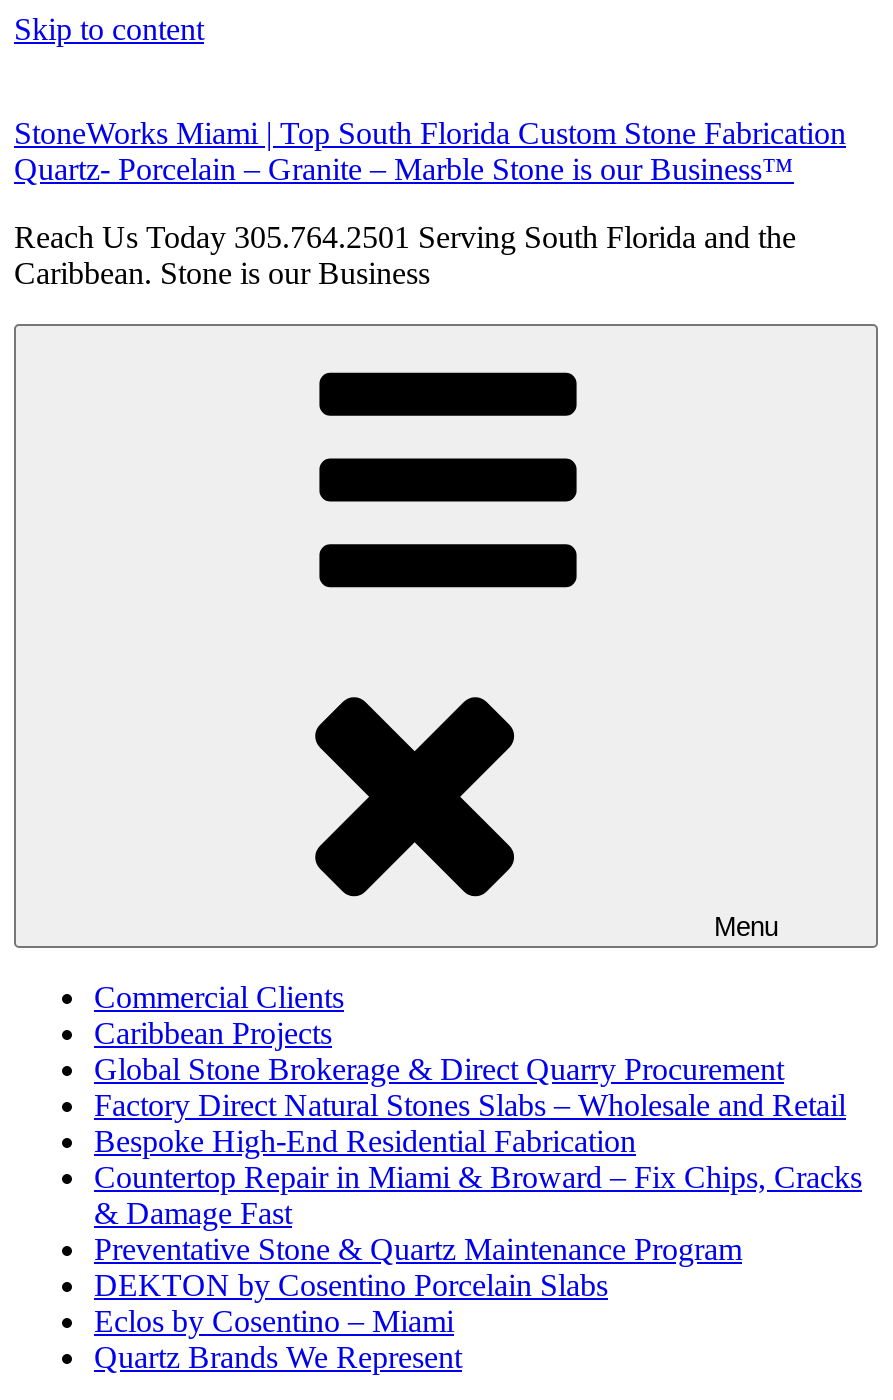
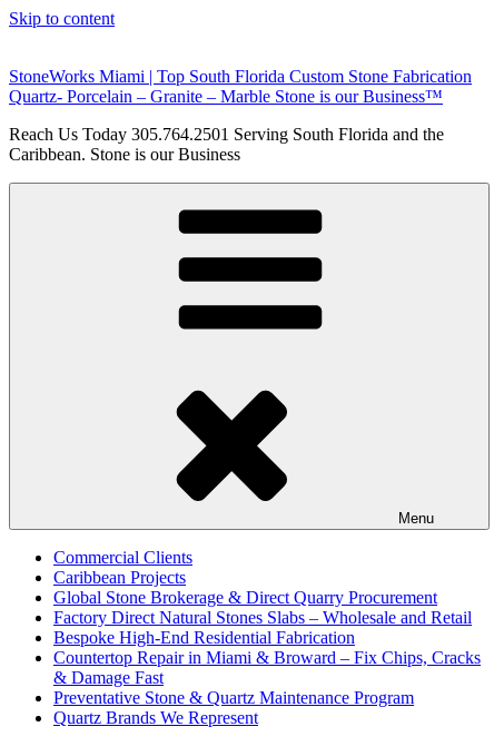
[94,1268,608,1338] DEKTON by Cosentino Porcelain Slabs | Eclos by Cosentino – Miami -> none

